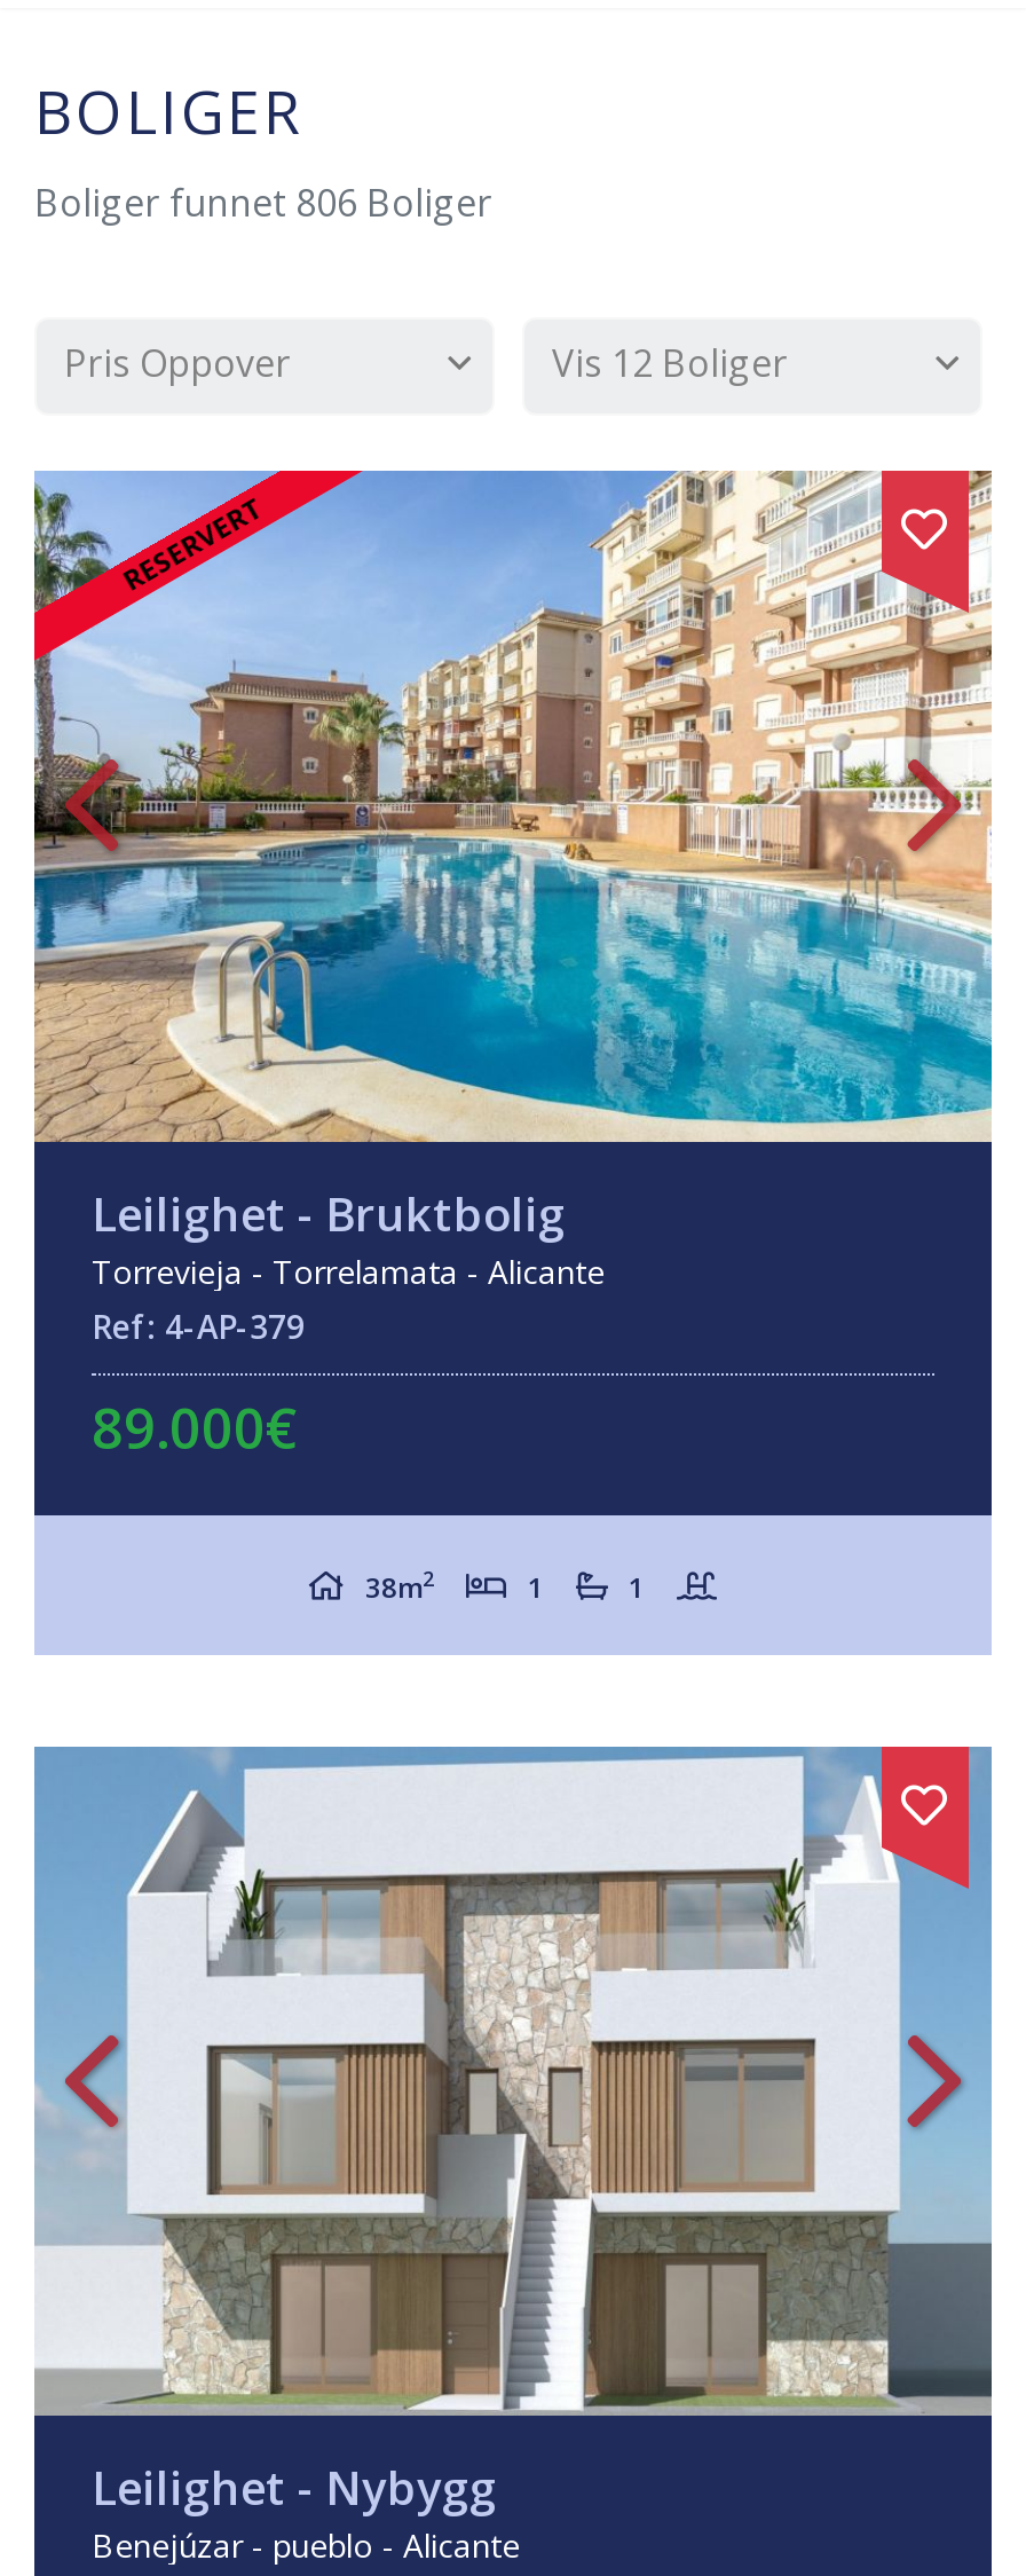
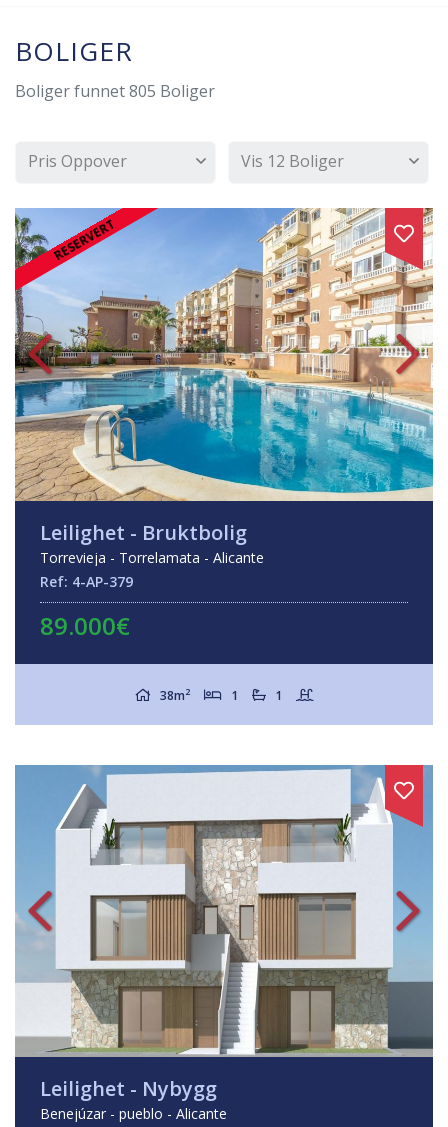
[34,178,492,228] Boliger funnet 806 Boliger -> [15,80,215,102] Boliger funnet 805 Boliger

